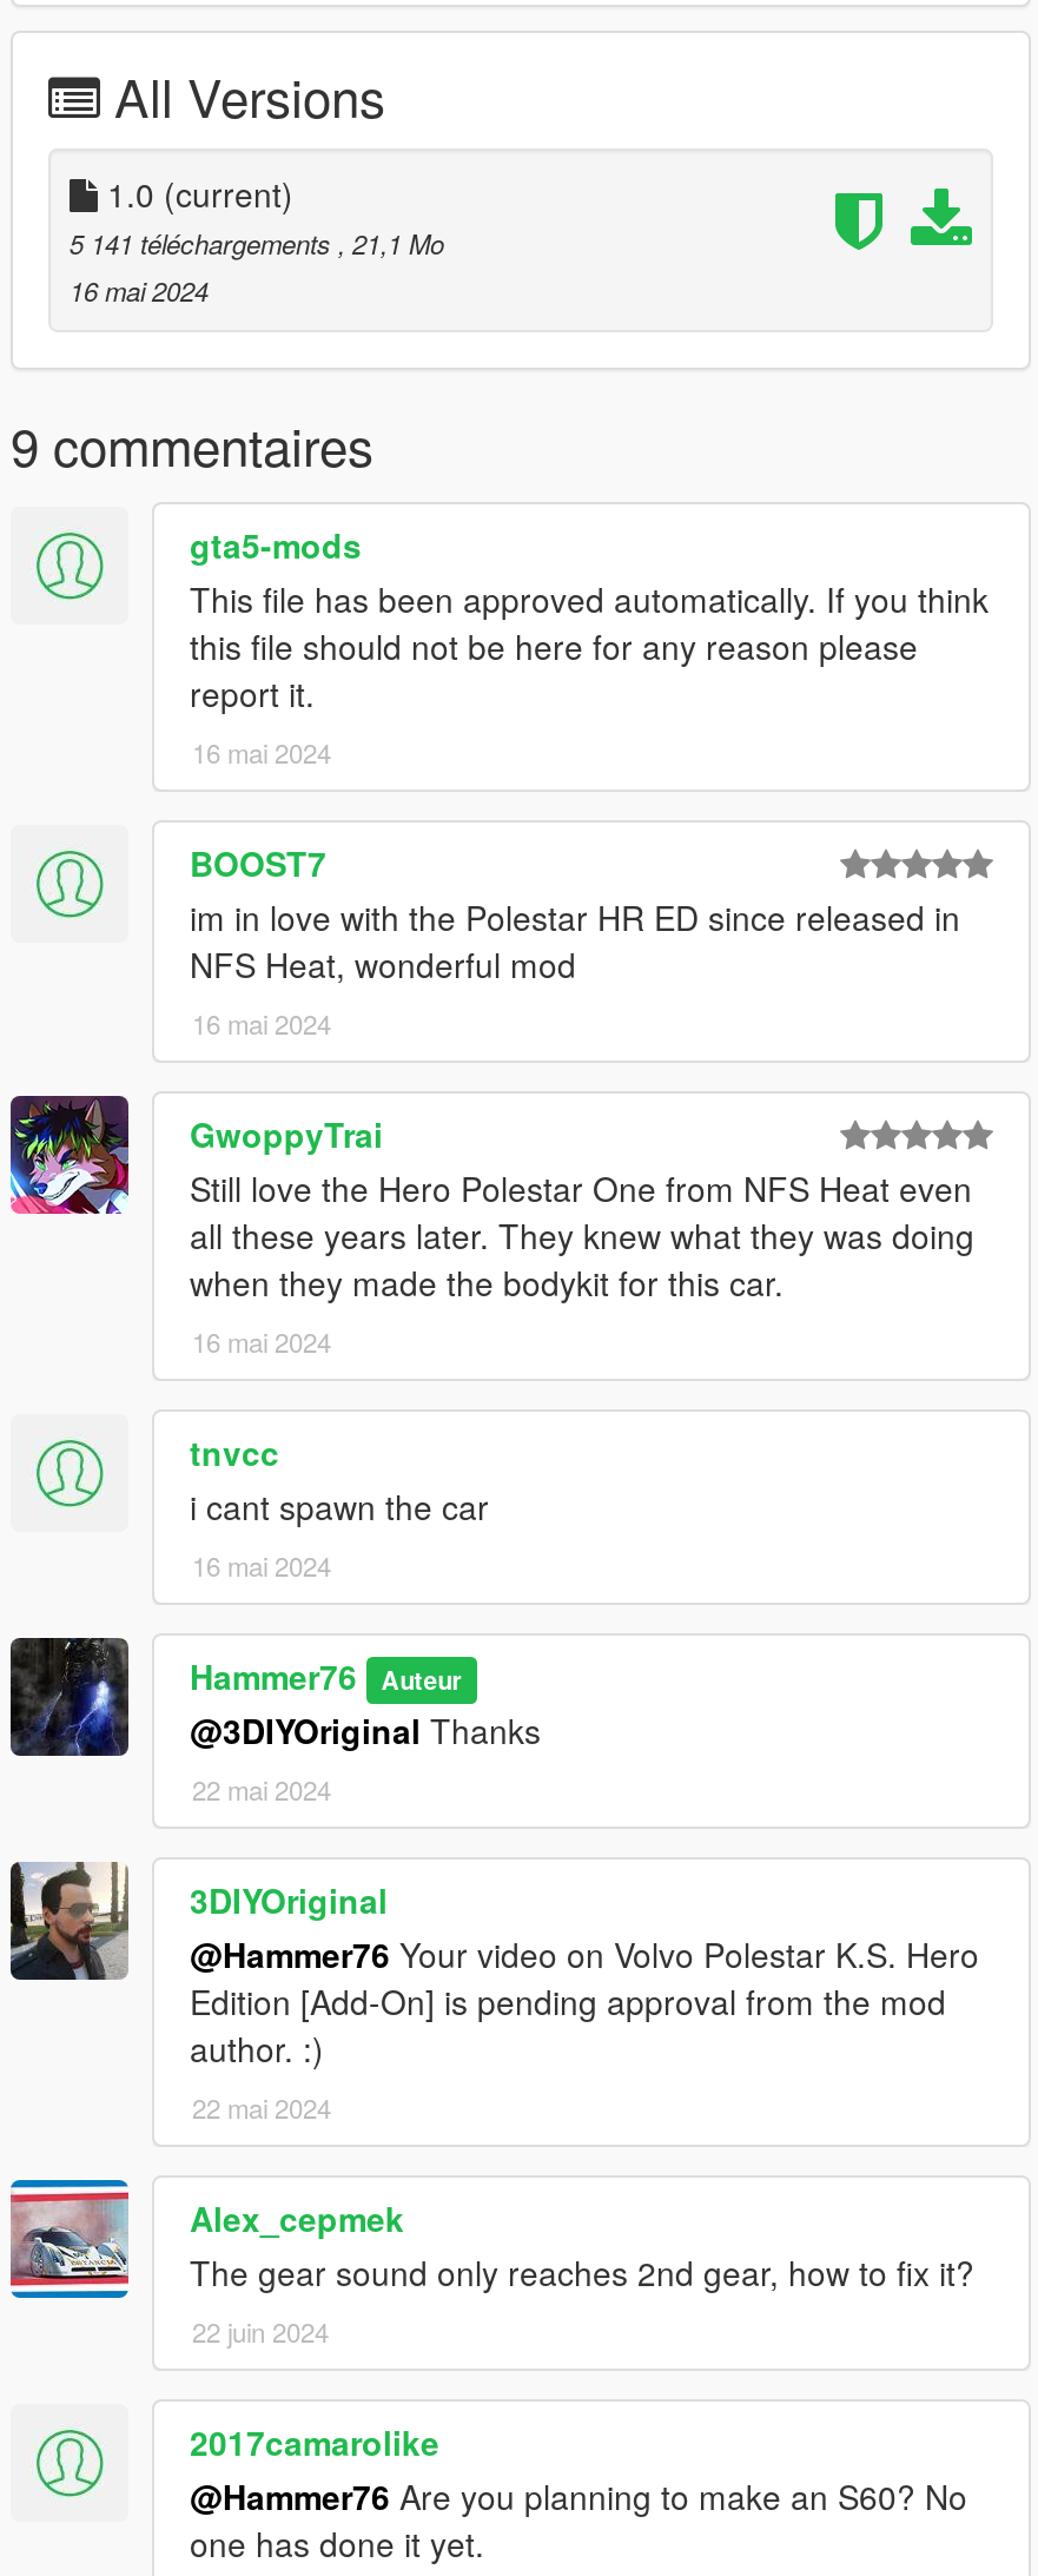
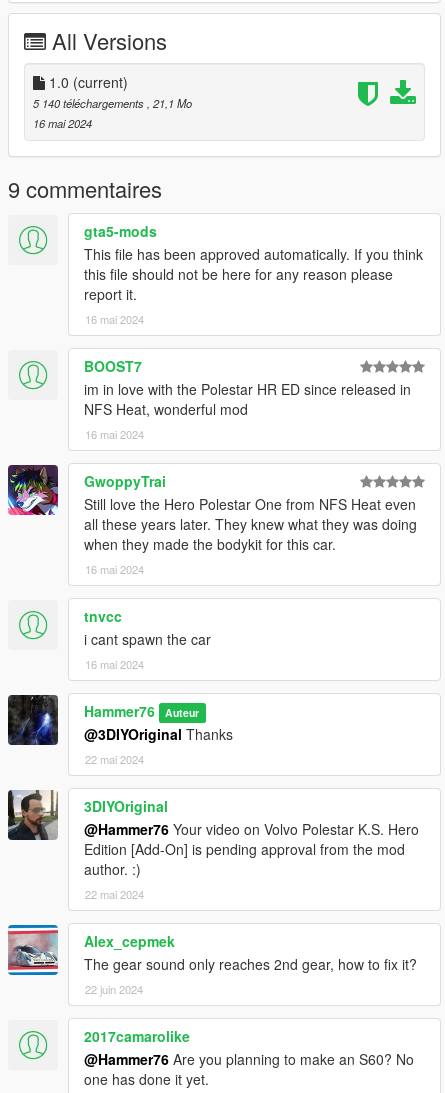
[70,224,444,262] 5 141 téléchargements, 21,1 Mo -> [33,95,192,111] 5 140 téléchargements, 21,1 Mo

